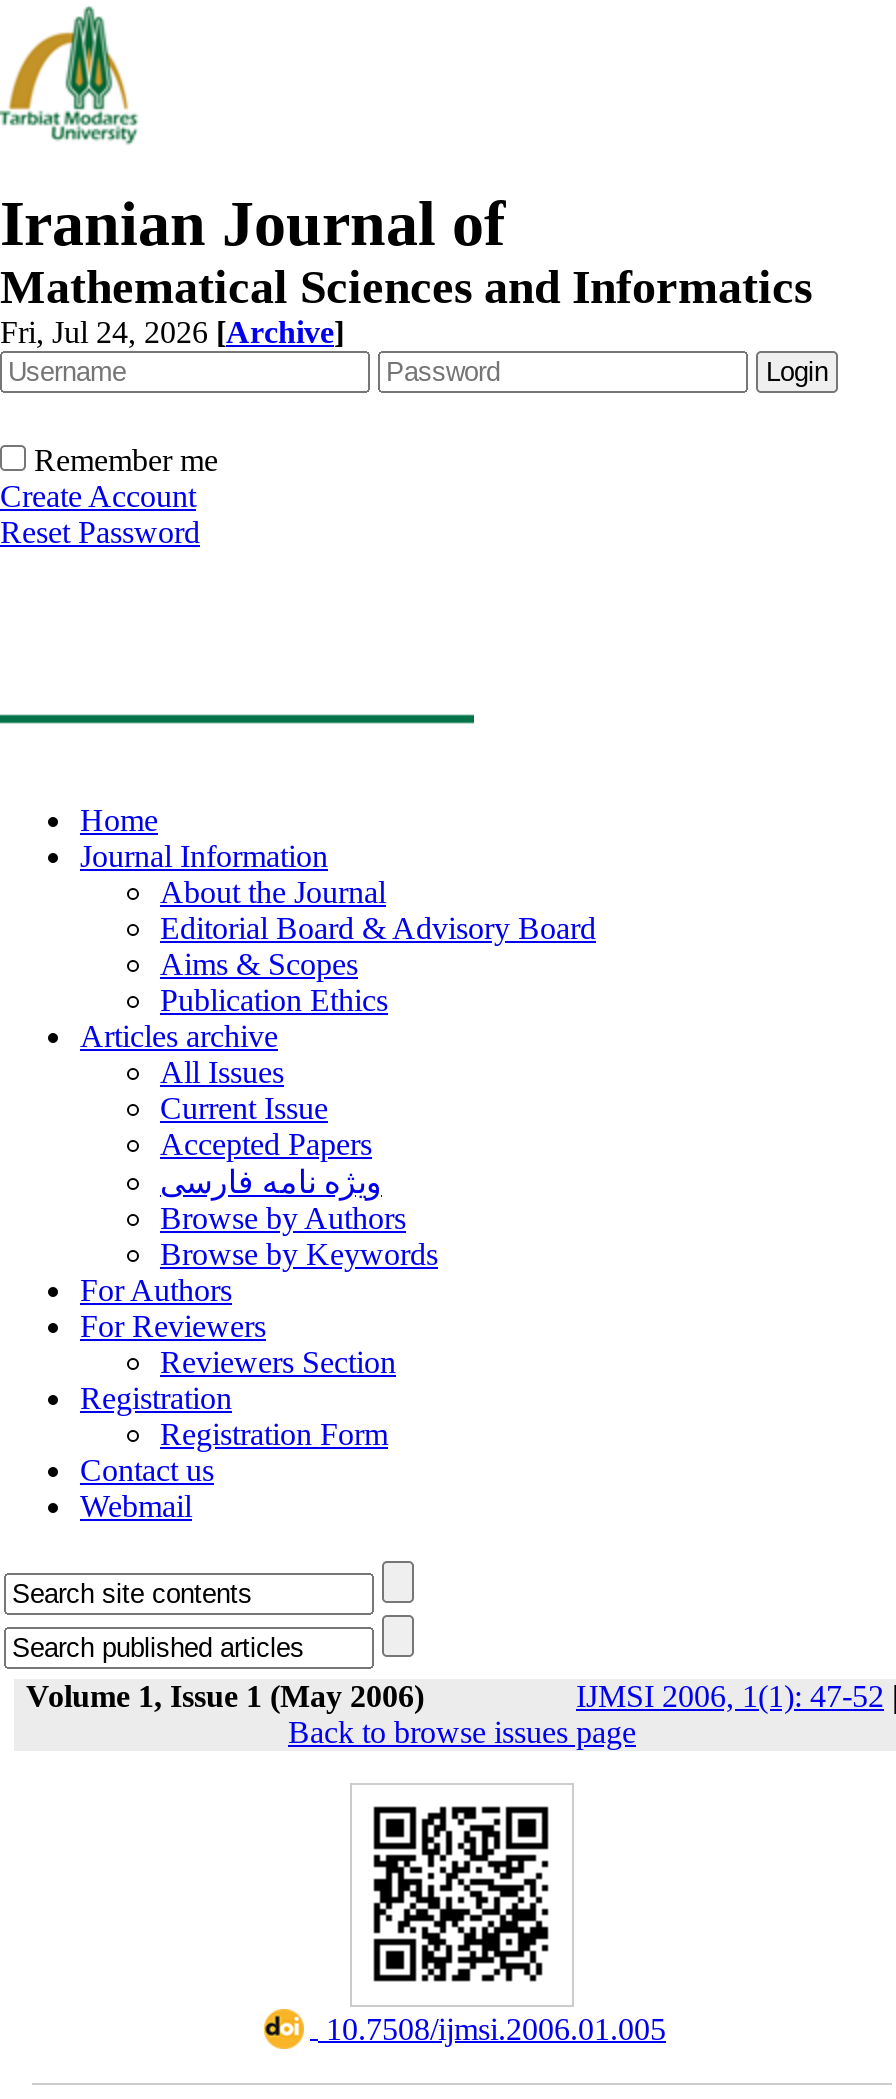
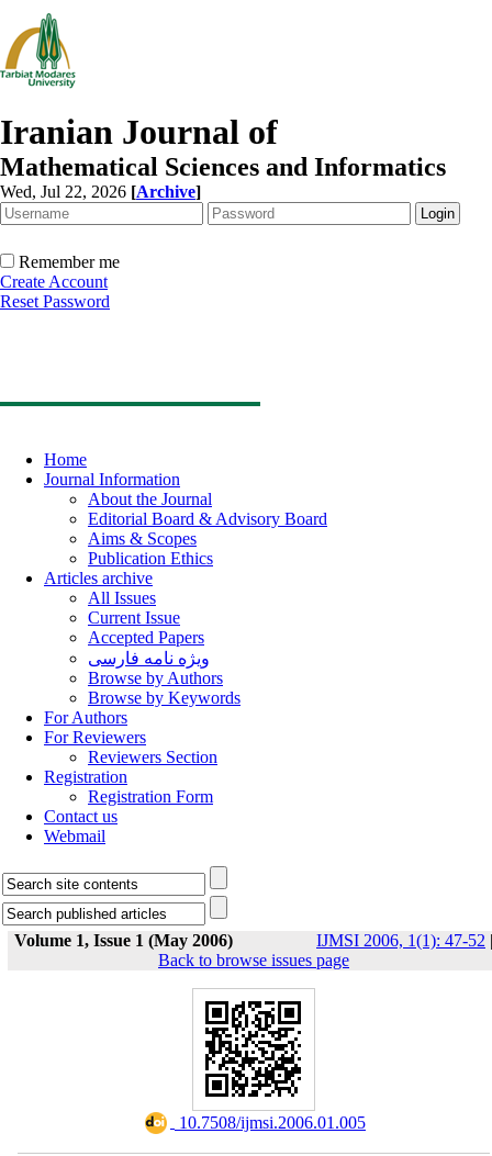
[0,315,344,349] Fri, Jul 24, 2026 [Archive] -> [0,182,201,201] Wed, Jul 22, 2026 [Archive]

